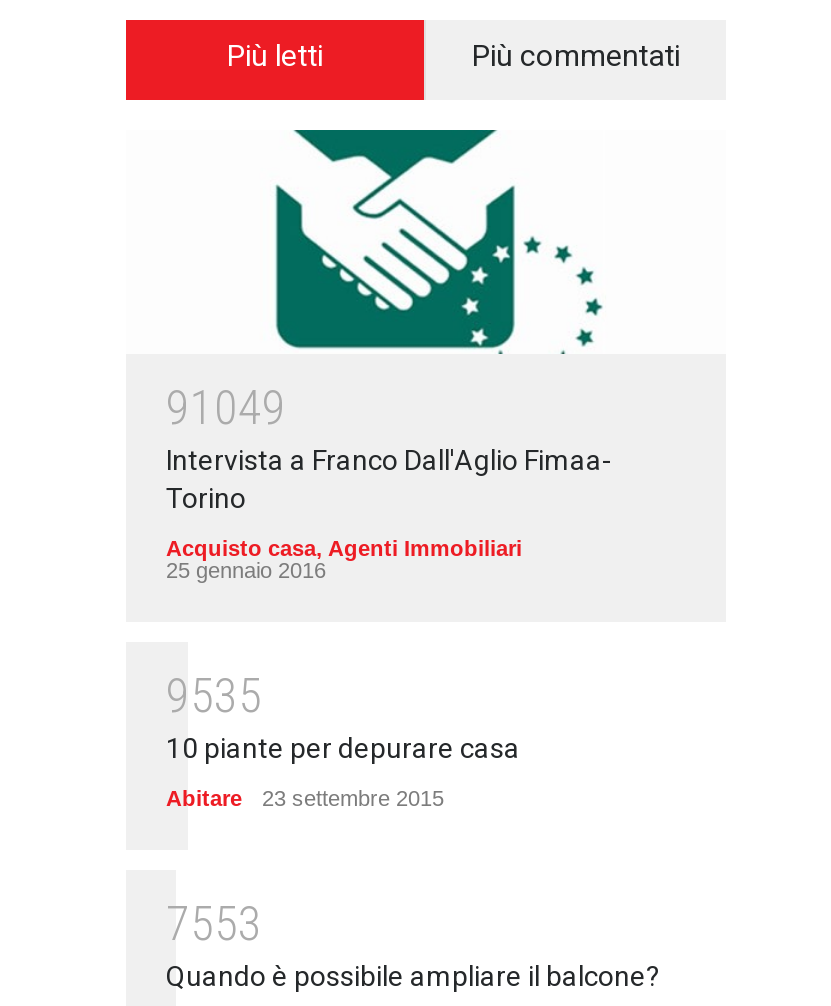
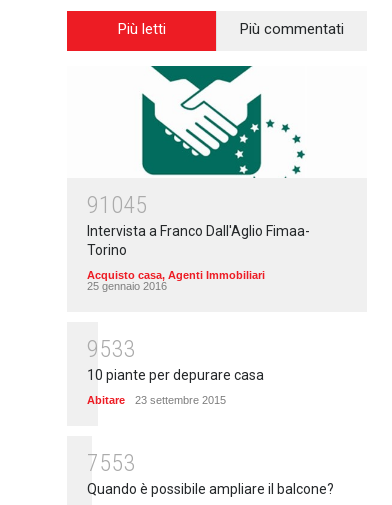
[166,380,286,436] 91049 -> [87,191,147,219] 91045
[166,668,262,724] 9535 -> [87,335,135,363] 9533

